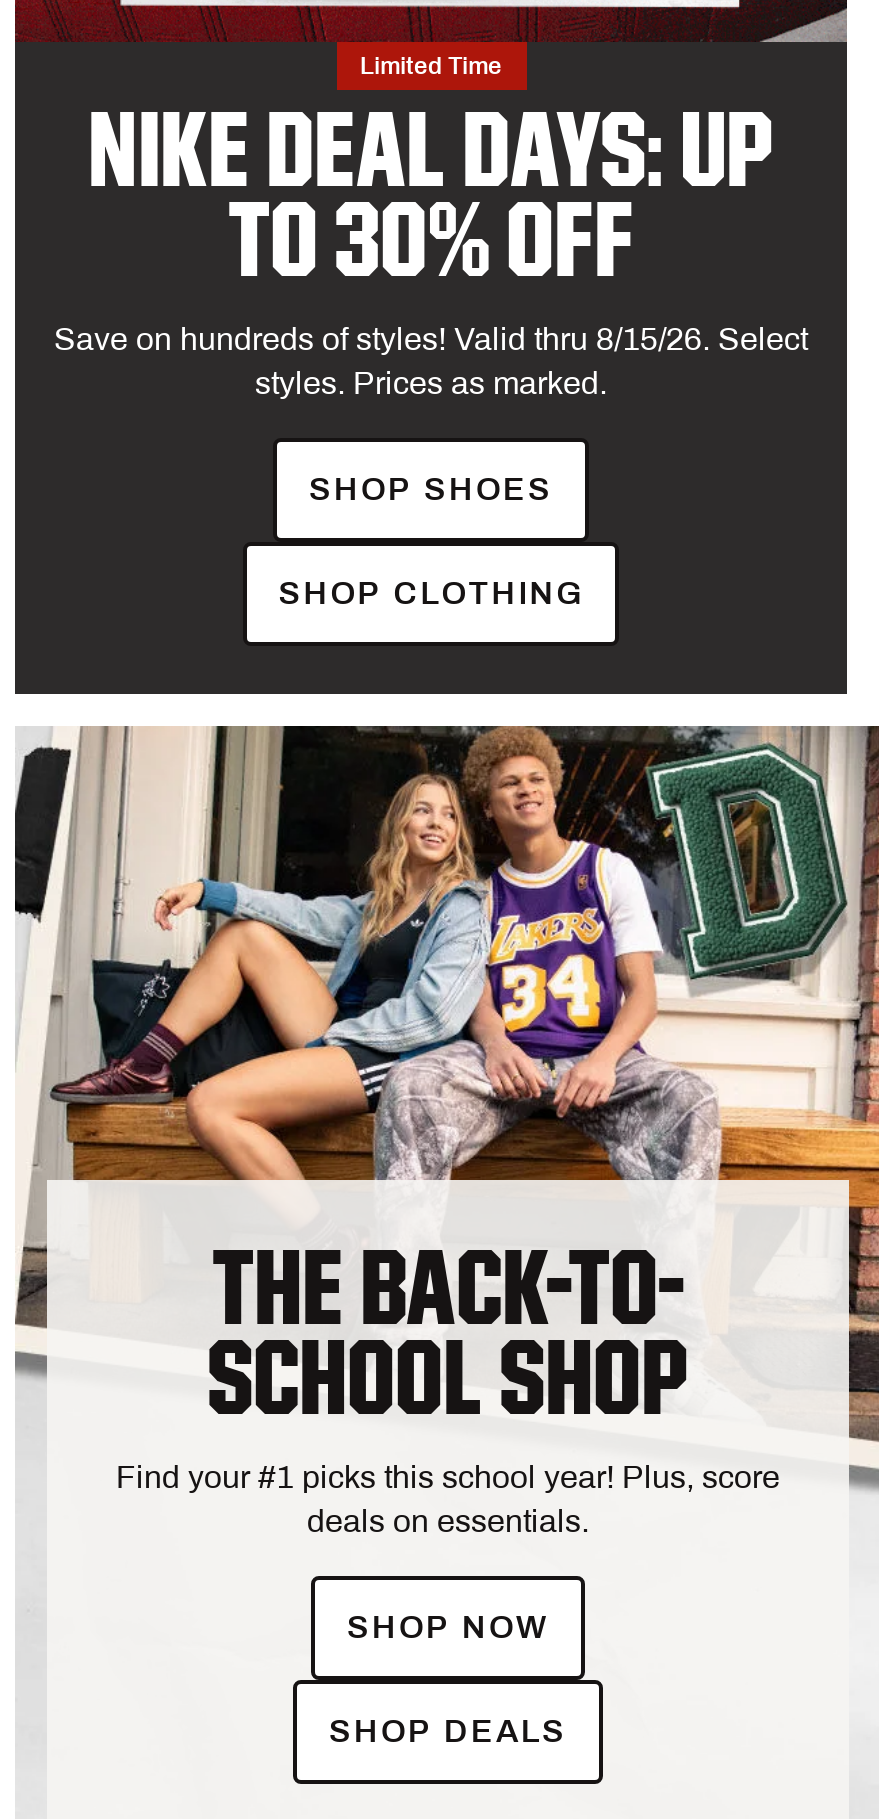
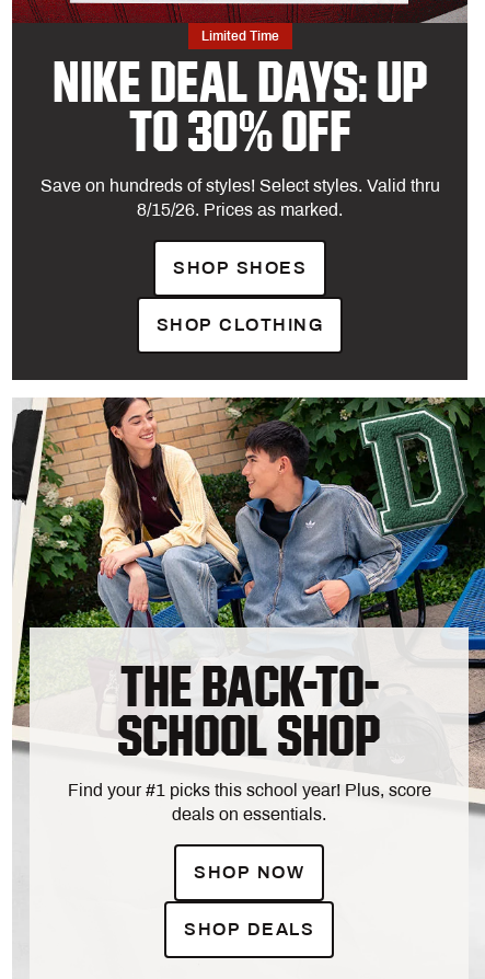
[54,322,808,356] Save on hundreds of styles! Valid thru 8/15/26. Select -> [40,176,440,195] Save on hundreds of styles! Select styles. Valid thru
[255,366,607,400] styles. Prices as marked. -> [137,201,343,219] 8/15/26. Prices as marked.
[13,724,873,1524] [image] -> [12,396,482,817] [image]

